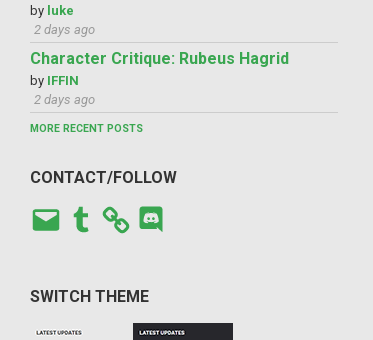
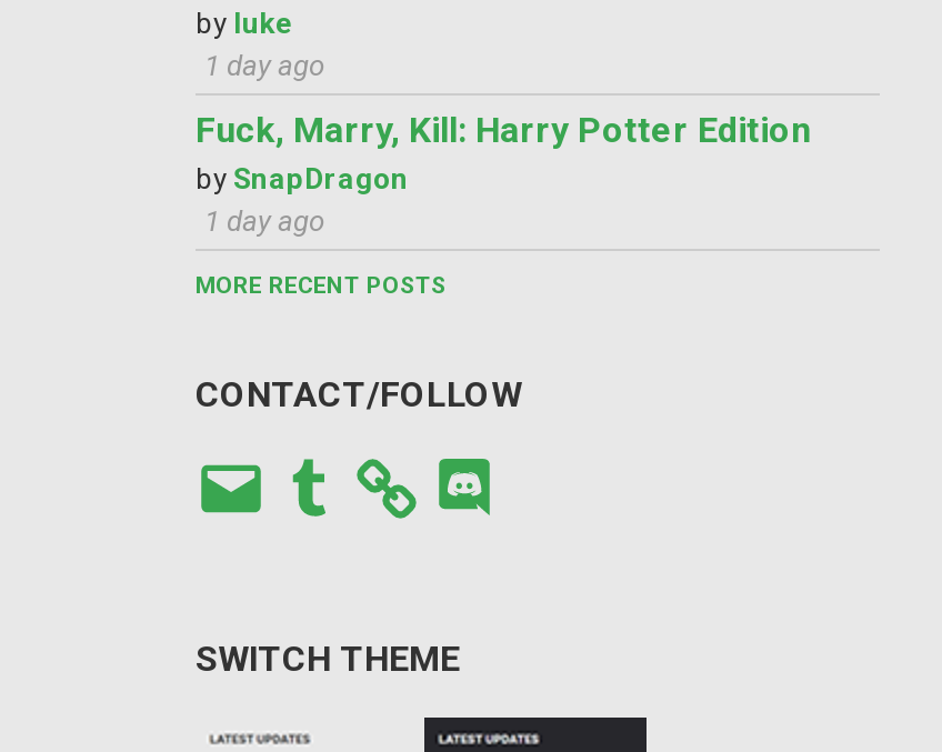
[34,22,95,37] 2 days ago -> [204,48,324,82] 1 day ago
[30,49,289,107] Character Critique: Rubeus Hagrid | by IFFIN | 2 days ago -> [196,108,811,237] Fuck, Marry, Kill: Harry Potter Edition | by SnapDragon | 1 day ago

